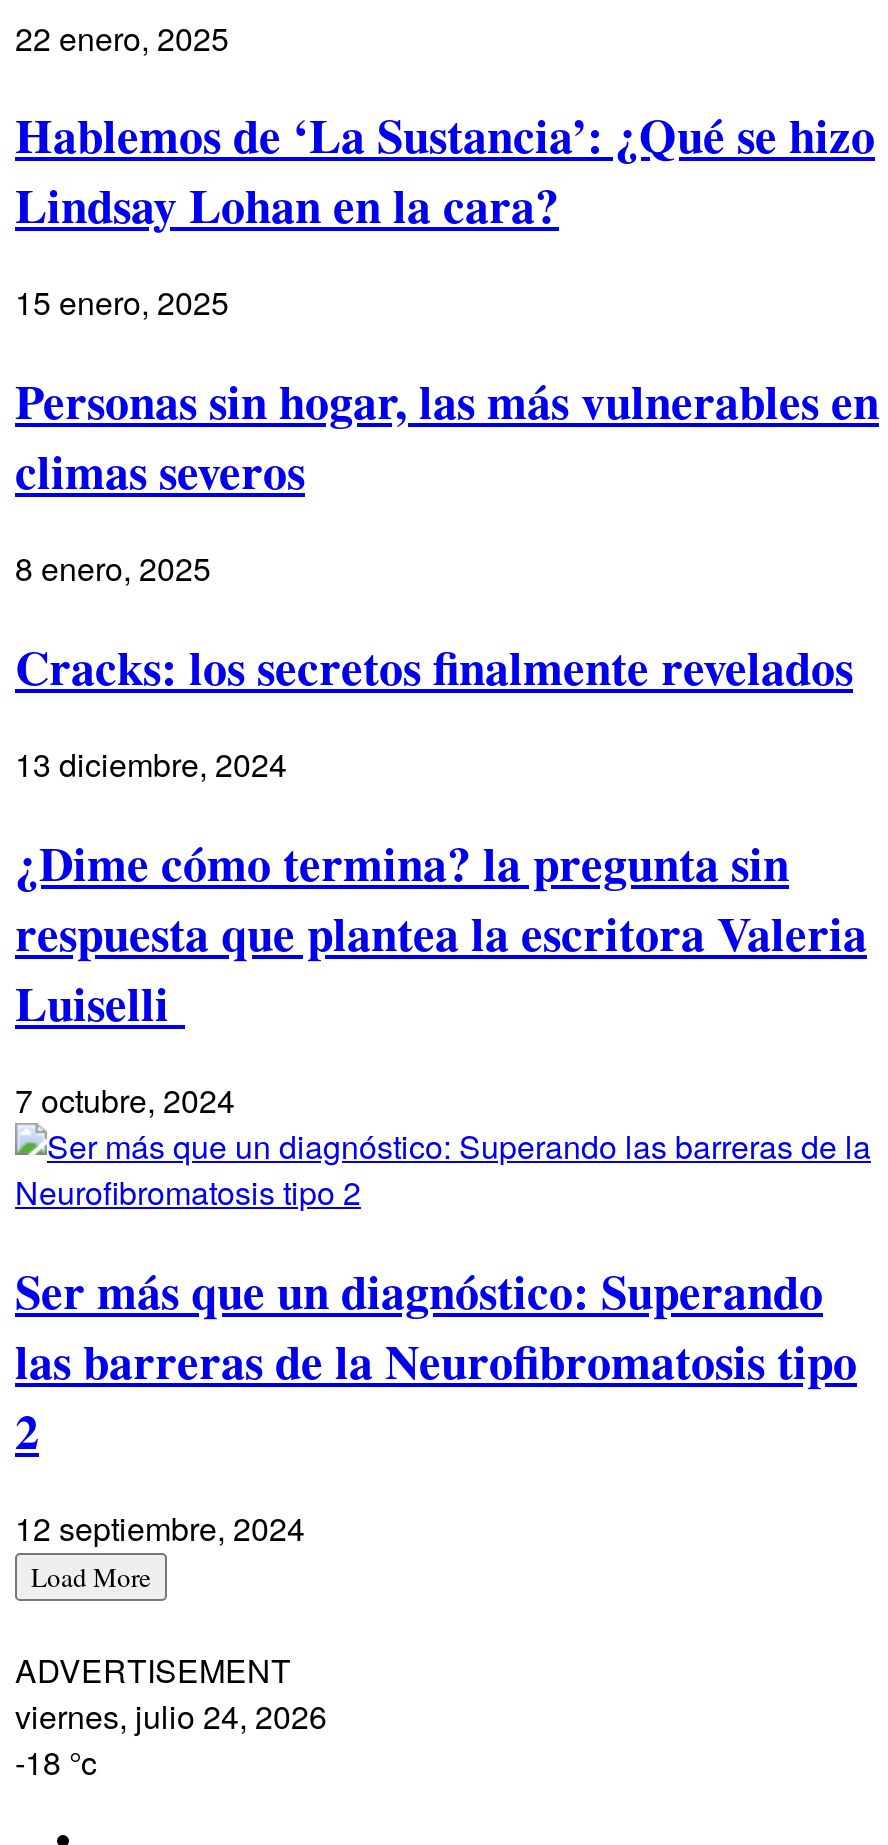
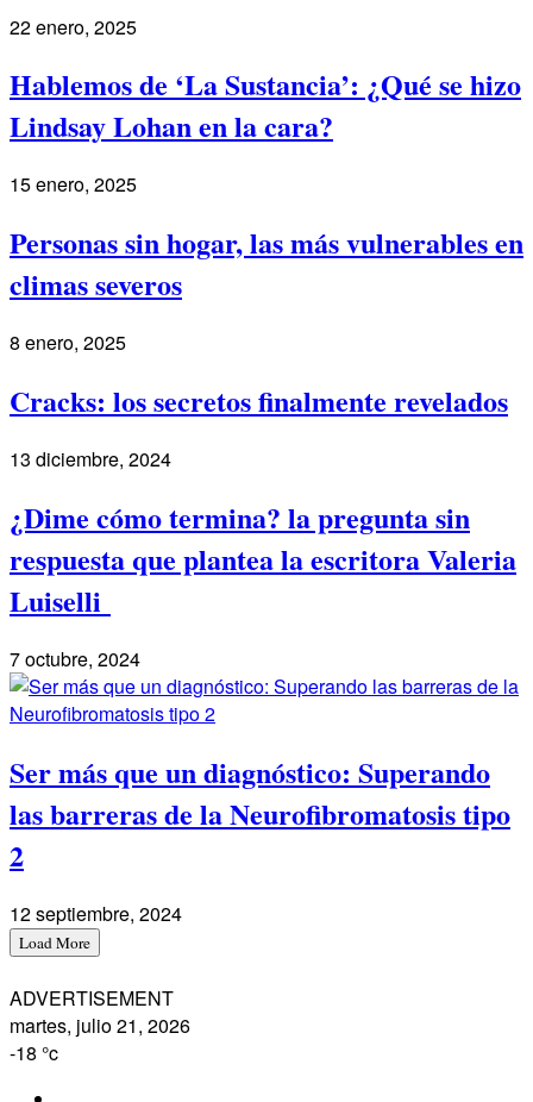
[15,1692,327,1738] viernes, julio 24, 2026 -> [10,1011,190,1038] martes, julio 21, 2026

